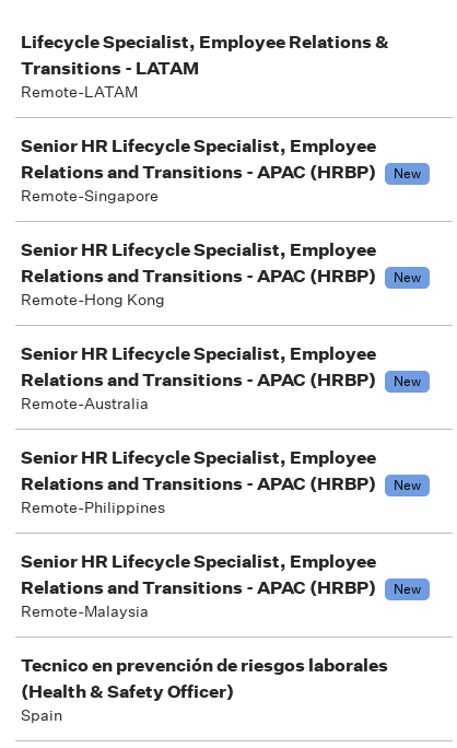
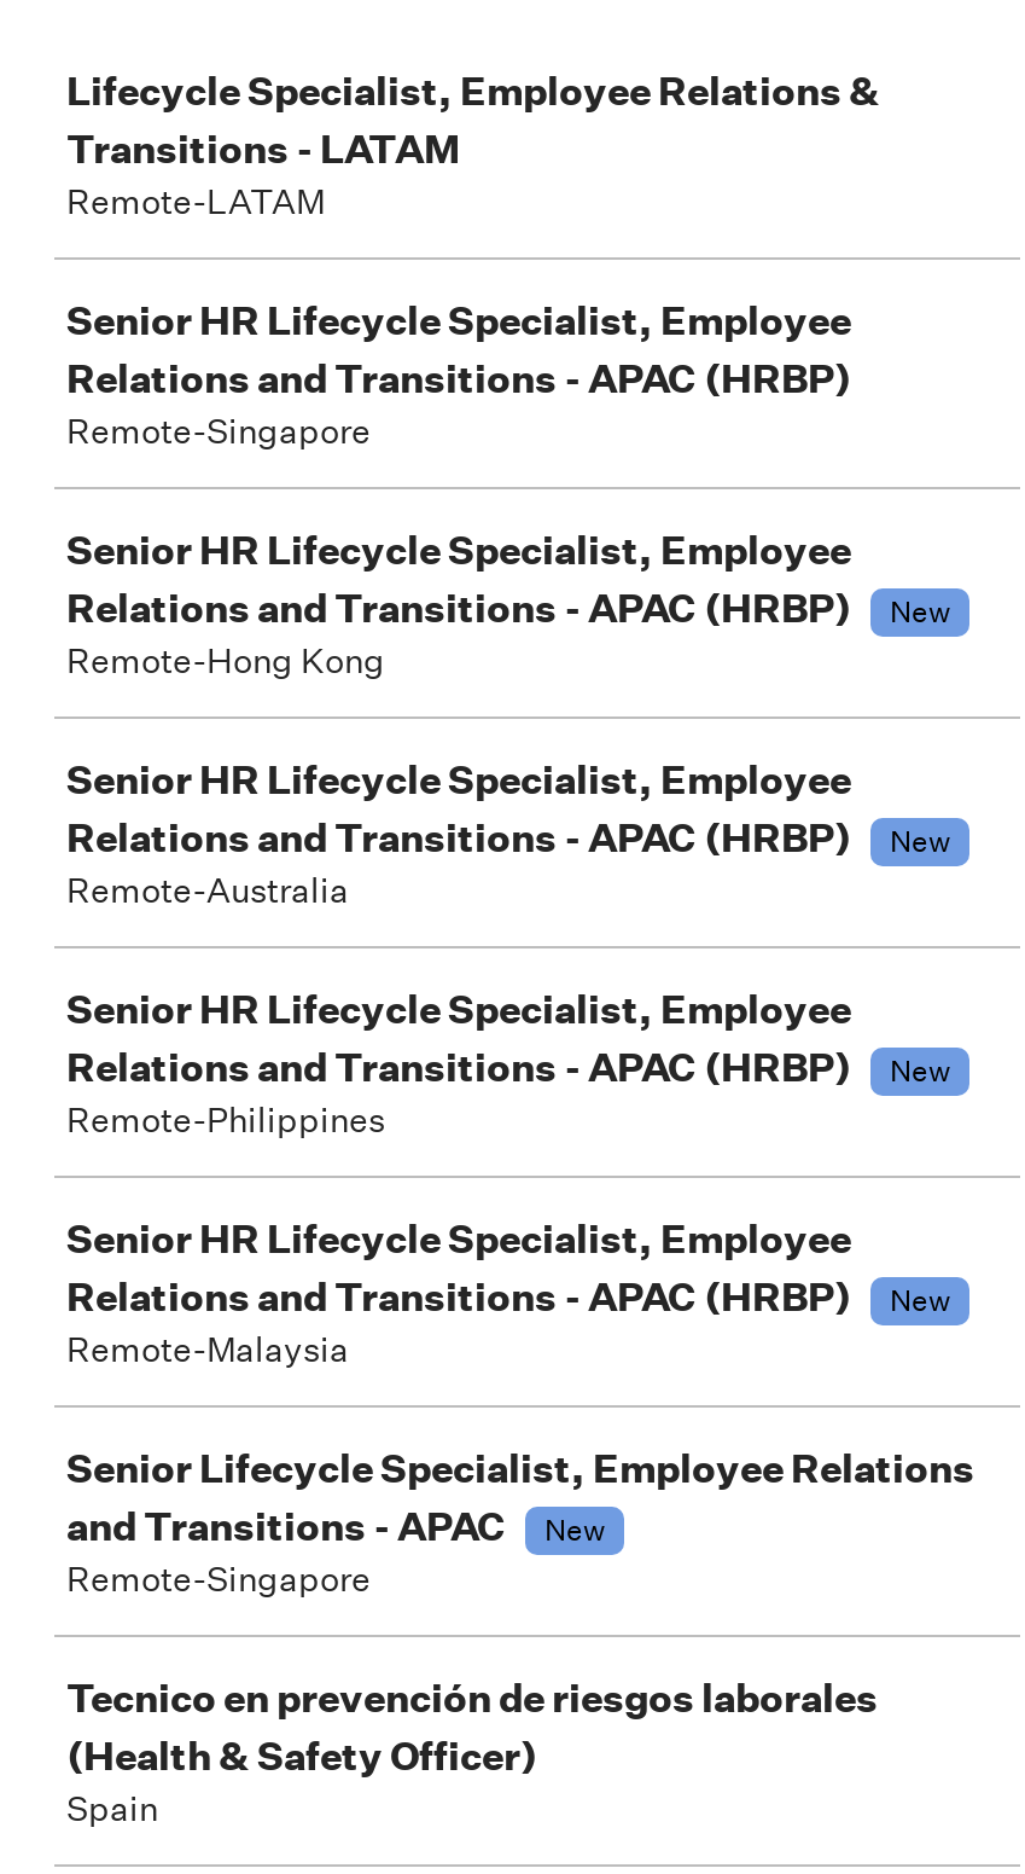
[394,164,421,183] New -> none
none -> [66,1444,974,1601] Senior Lifecycle Specialist, Employee Relations | and Transitions - APAC | New | Remote-Singapore

